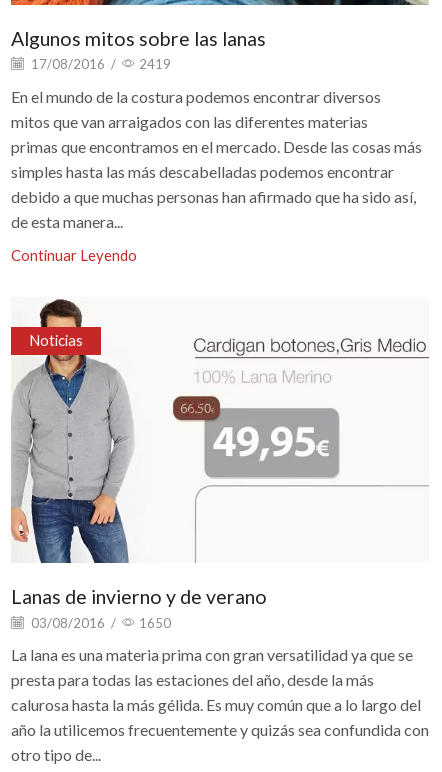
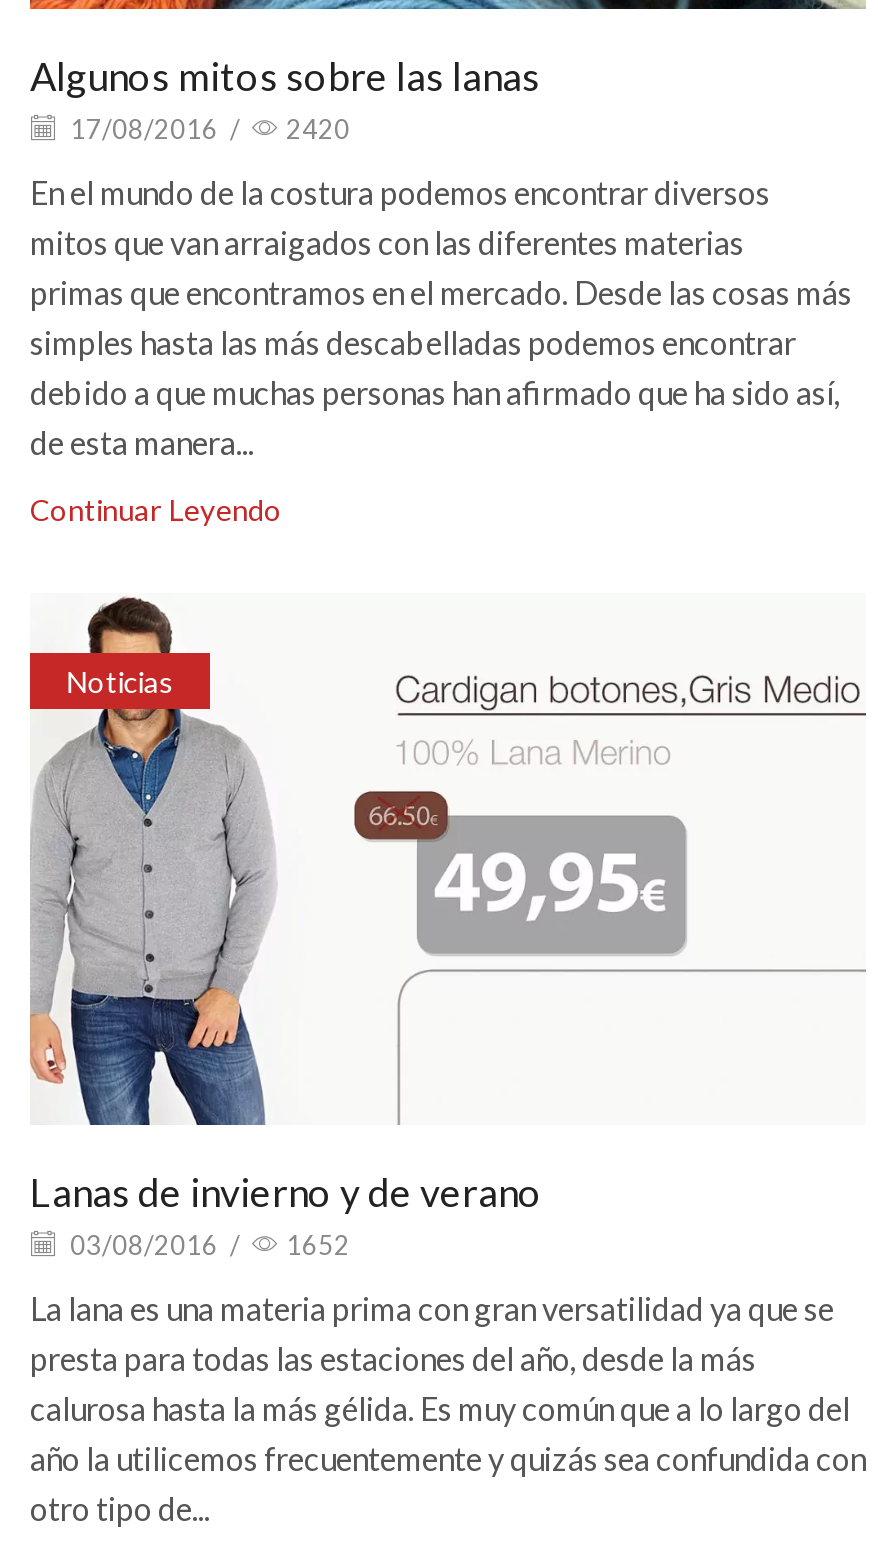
[28,56,171,72] 17/08/2016 / 2419 -> [64,113,350,145] 17/08/2016 / 2420
[28,615,171,631] 03/08/2016 / 1650 -> [64,1229,350,1261] 03/08/2016 / 1652

